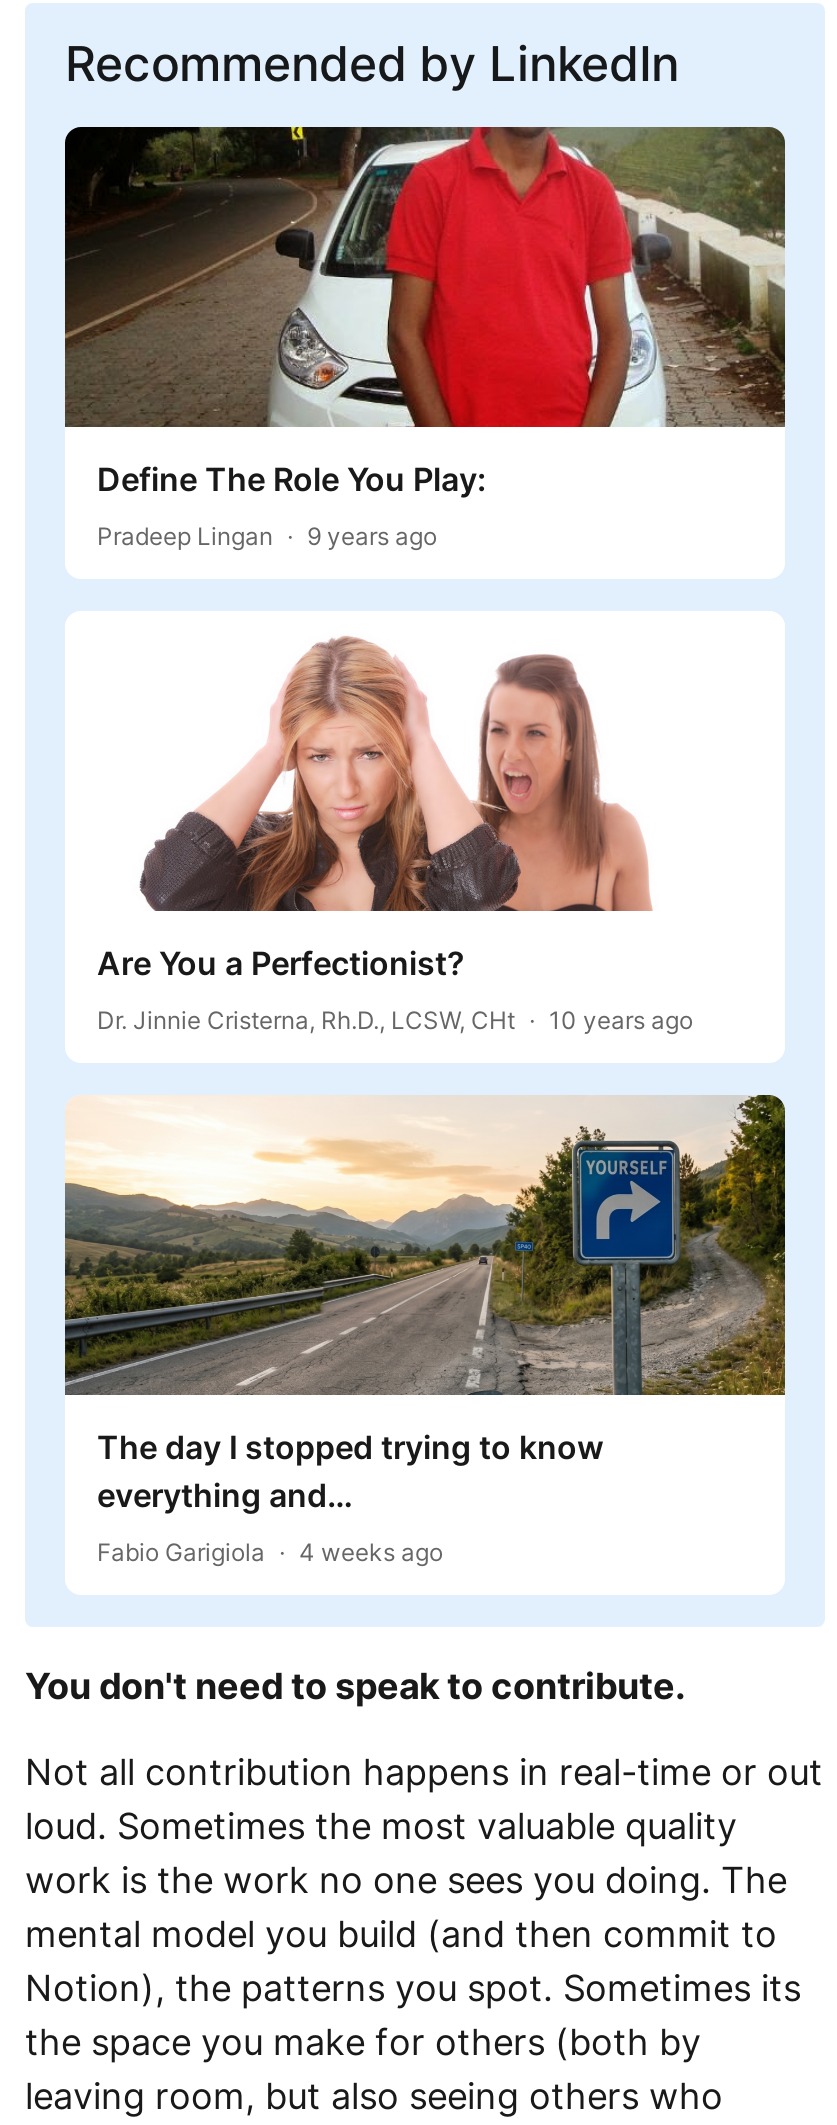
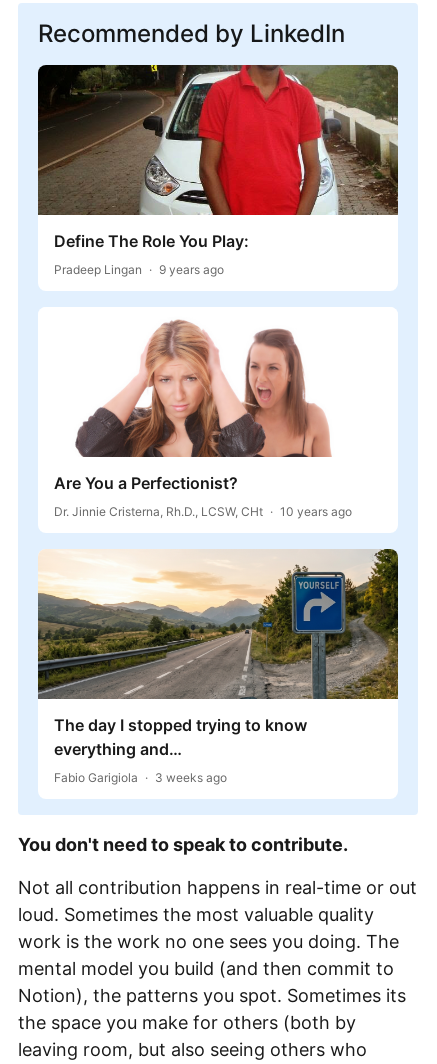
[97,1537,443,1567] Fabio Garigiola 4 weeks ago -> [54,770,227,785] Fabio Garigiola 3 weeks ago

